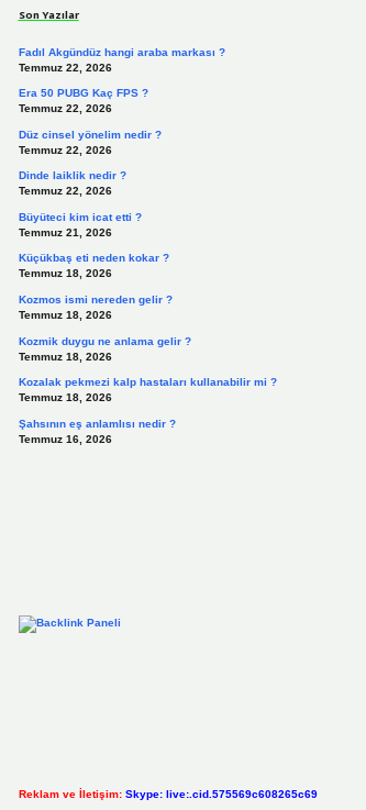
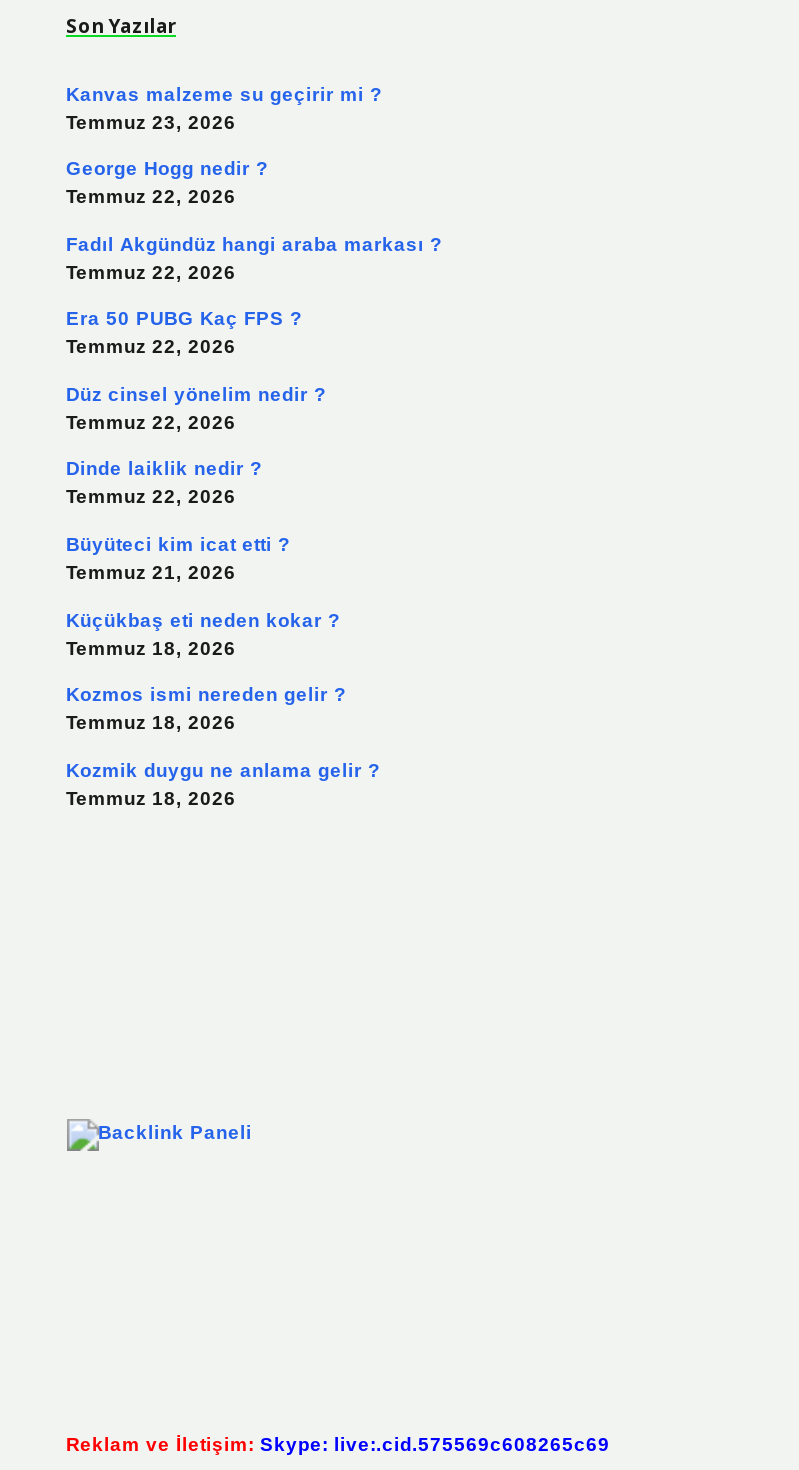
none -> [66,82,382,207] Kanvas malzeme su geçirir mi ? | Temmuz 23, 2026 | George Hogg nedir ? | Temmuz 22, 2026
moved [18,46,225,362] -> [66,232,442,809]: Fadıl Akgündüz hangi araba markası ? | Temmuz 22, 2026 | Era 50 PUBG Kaç FPS ? | ... | Kozmik duygu ne anlama gelir ? | Temmuz 18, 2026
[18,376,276,445] Kozalak pekmezi kalp hastaları kullanabilir mi ? | Temmuz 18, 2026 | Şahsının eş anlamlısı nedir ? | Temmuz 16, 2026 -> none

